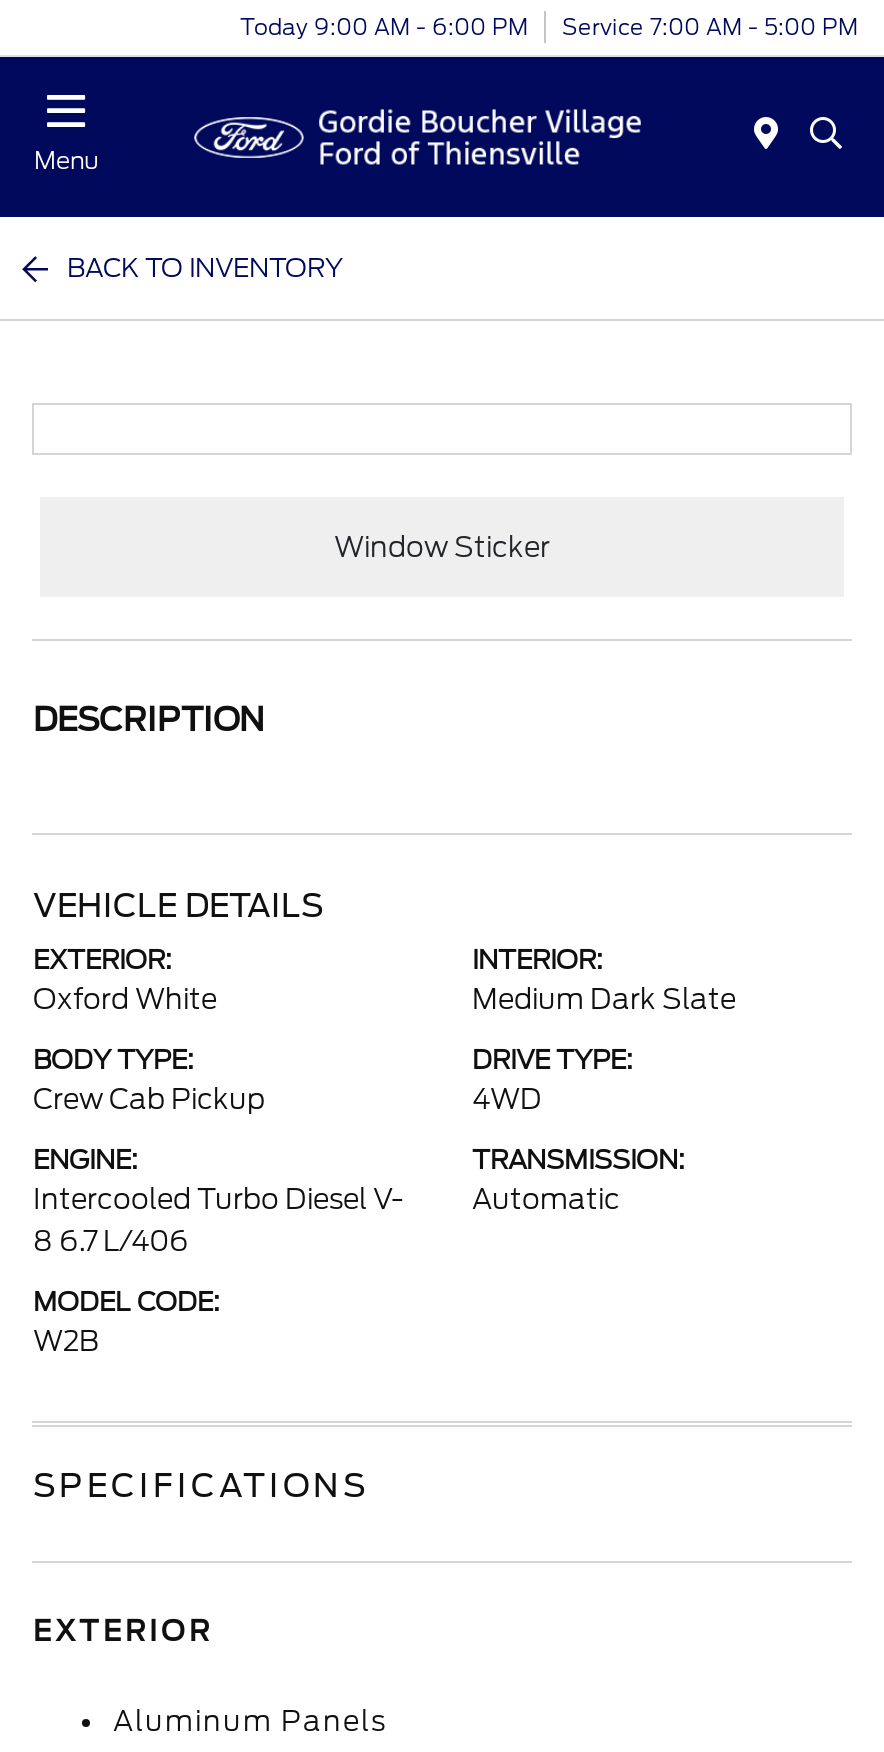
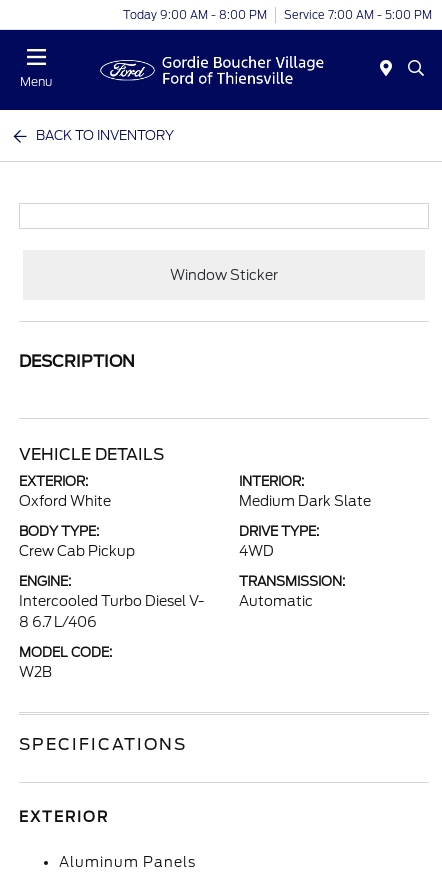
[240,12,858,40] Today 9:00 AM - 6:00 PM Service 7:00 AM - 5:00 PM -> [123,7,432,21] Today 9:00 AM - 8:00 PM Service 7:00 AM - 5:00 PM

